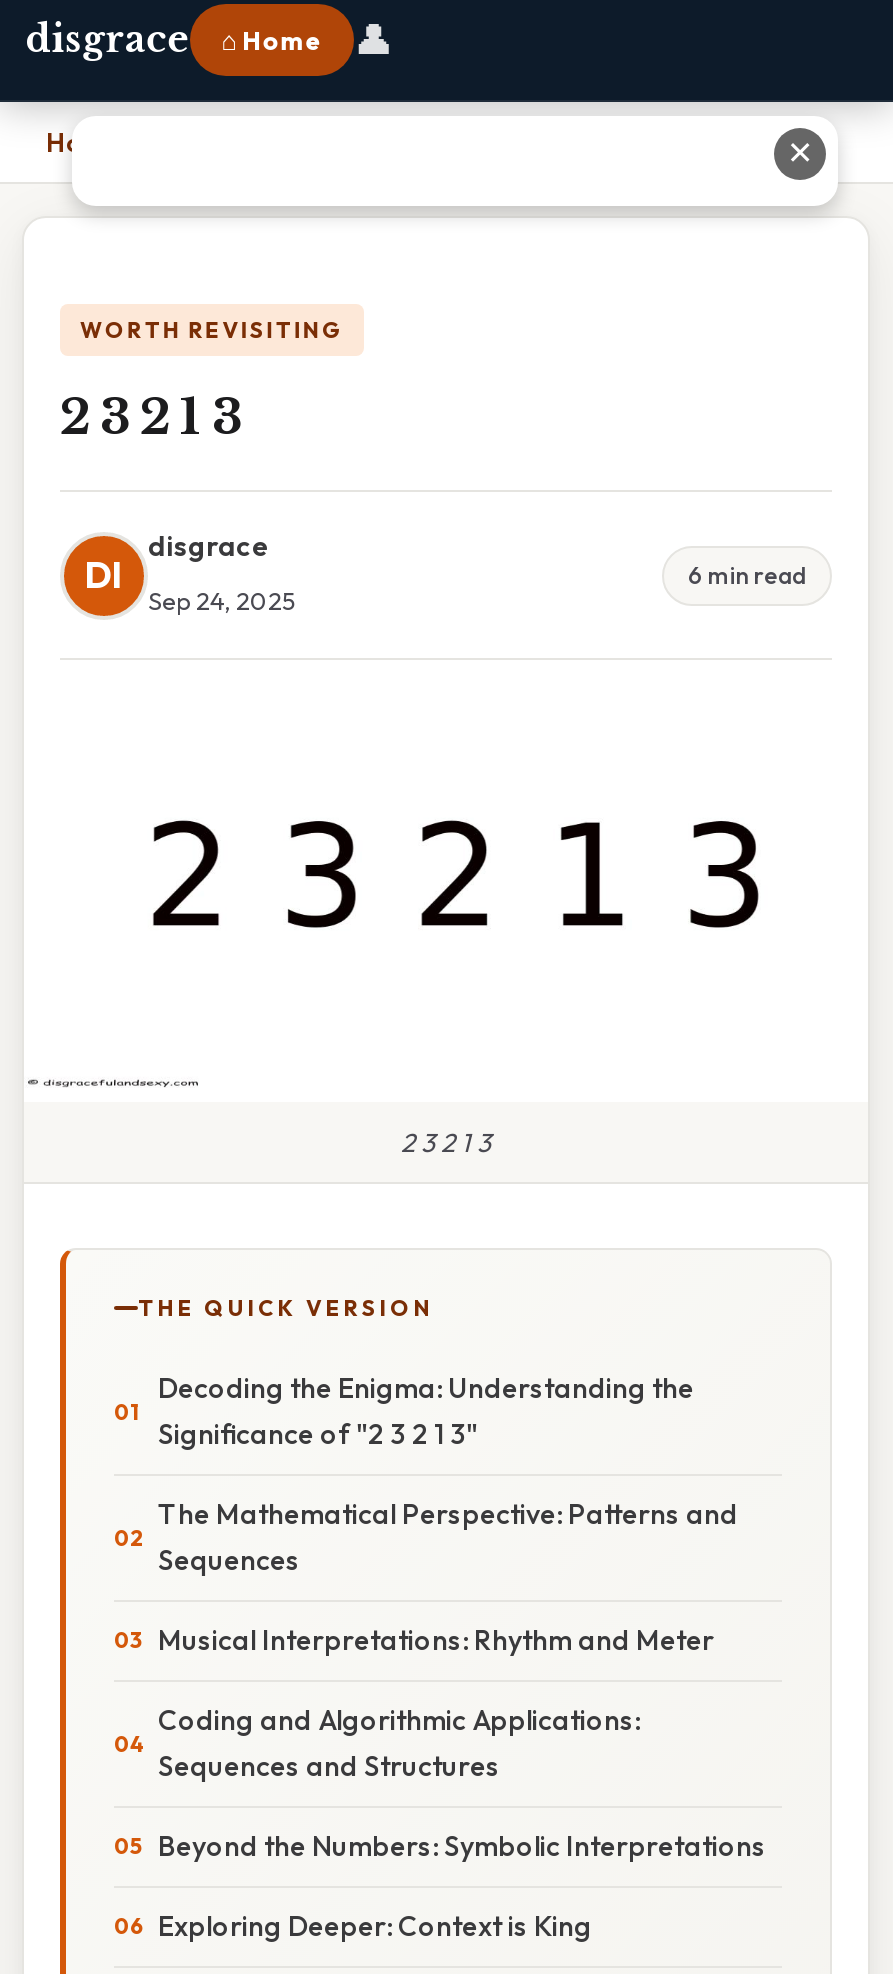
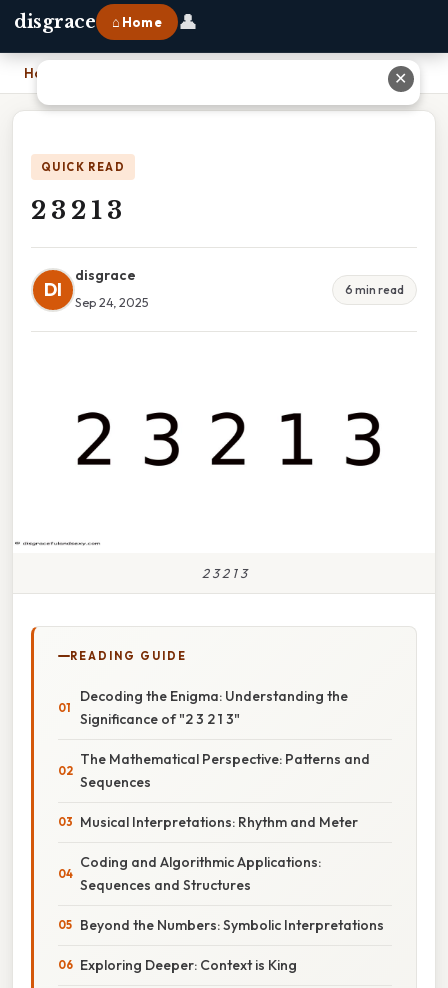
[80,316,345,344] WORTH REVISITING -> [41,160,125,174] QUICK READ
[138,1294,434,1322] THE QUICK VERSION -> [70,649,187,663] READING GUIDE

